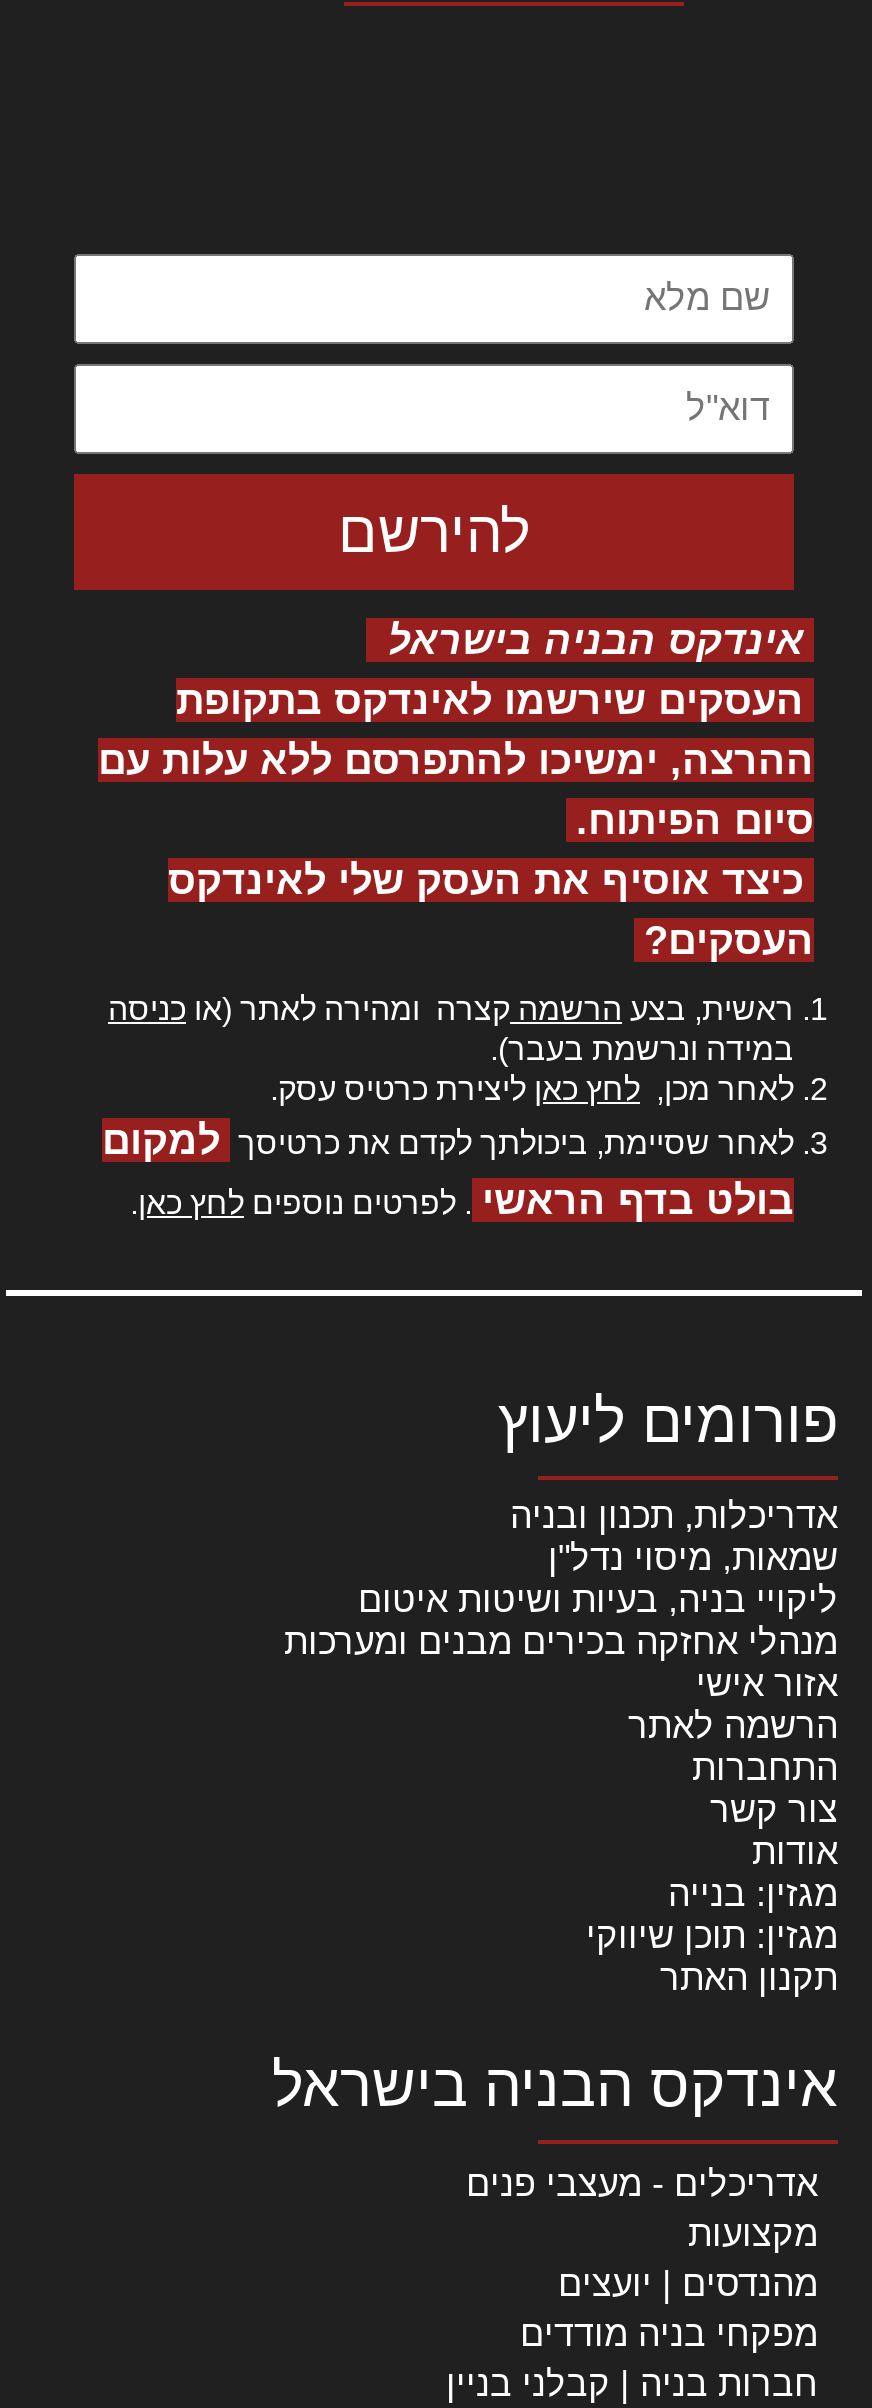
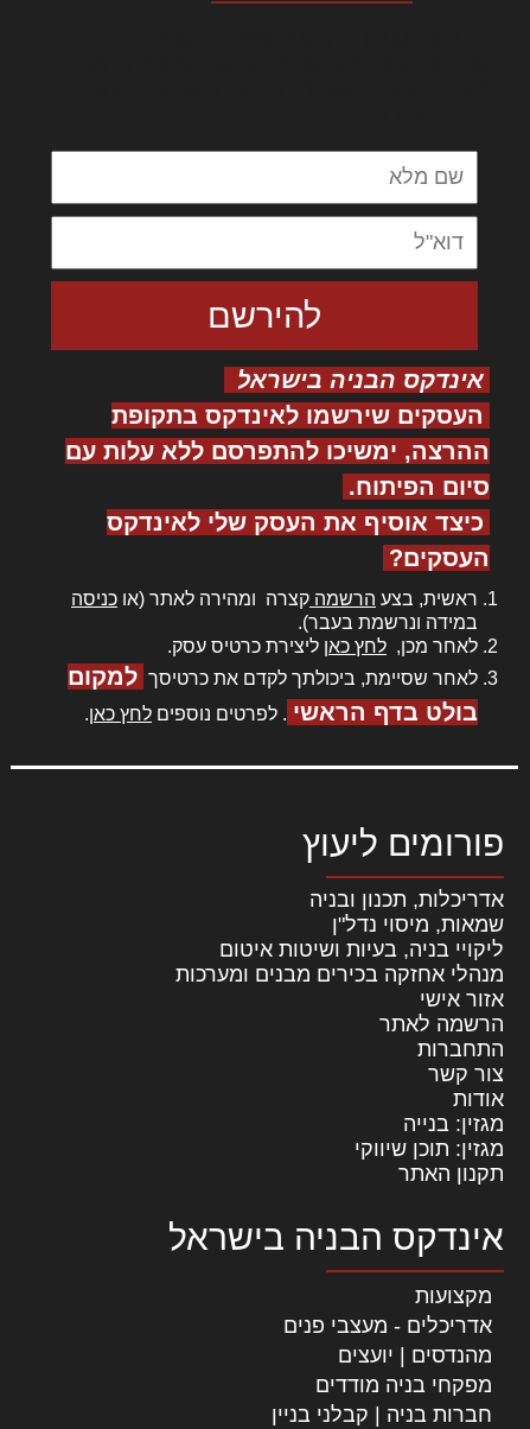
moved [466,2163,818,2203] -> [283,1313,492,1337]: אדריכלים - מעצבי פנים
moved [688,2213,818,2253] -> [415,1284,492,1307]: מקצועות

